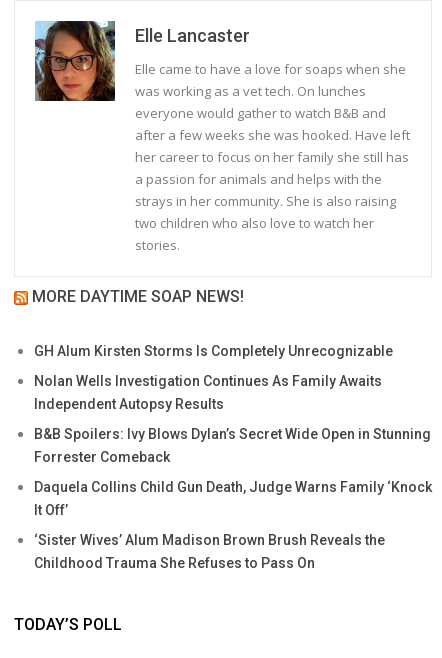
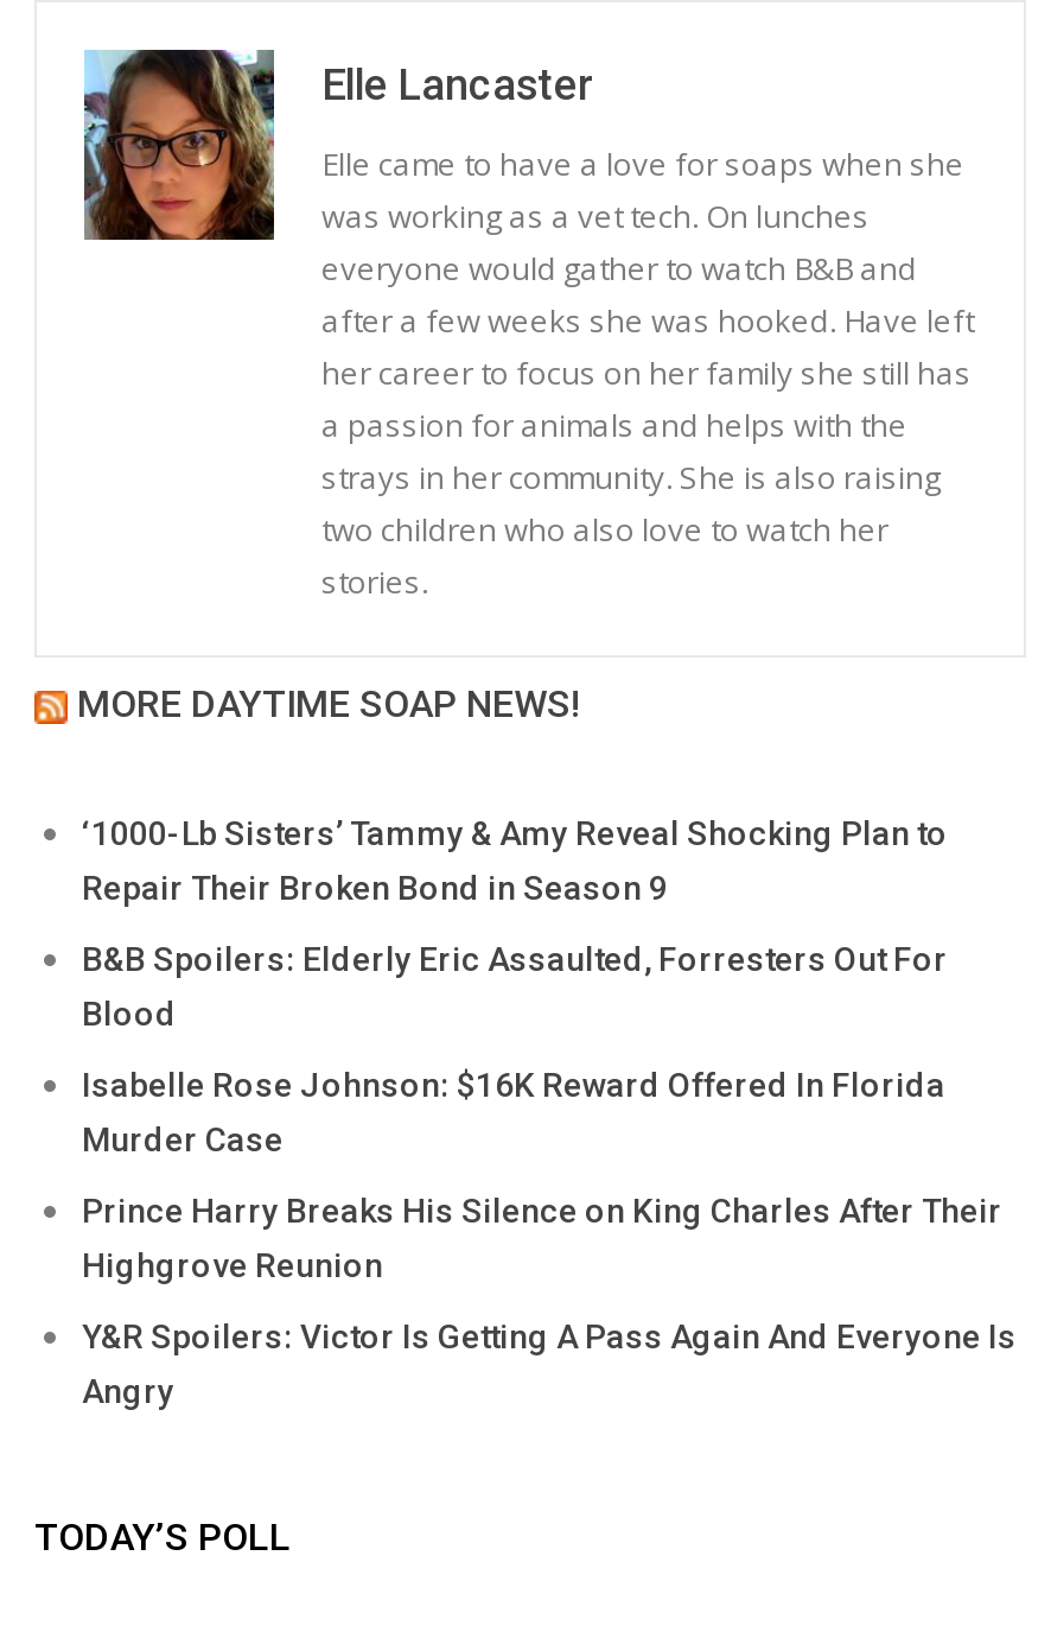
[34,343,393,359] GH Alum Kirsten Storms Is Completely Unrecognizable -> [82,814,948,907] ‘1000-Lb Sisters’ Tammy & Amy Reveal Shocking Plan to | Repair Their Broken Bond in Season 9
[34,373,382,412] Nolan Wells Investigation Continues As Family Awaits | Independent Autopsy Results -> [82,940,948,1033] B&B Spoilers: Elderly Eric Assaulted, Forresters Out For | Blood
[34,426,431,465] B&B Spoilers: Ivy Blows Dylan’s Secret Wide Open in Stunning | Forrester Comeback -> [82,1066,945,1159] Isabelle Rose Johnson: $16K Reward Offered In Florida | Murder Case
[34,479,432,518] Daquela Collins Child Gun Death, Judge Warns Family ‘Knock | It Off’ -> [82,1192,1002,1284] Prince Harry Breaks His Silence on King Charles After Their | Highgrove Reunion
[34,532,385,571] ‘Sister Wives’ Alum Madison Brown Brush Reveals the | Childhood Trauma She Refuses to Pass On -> [82,1318,1017,1410] Y&R Spoilers: Victor Is Getting A Pass Again And Everyone Is | Angry

